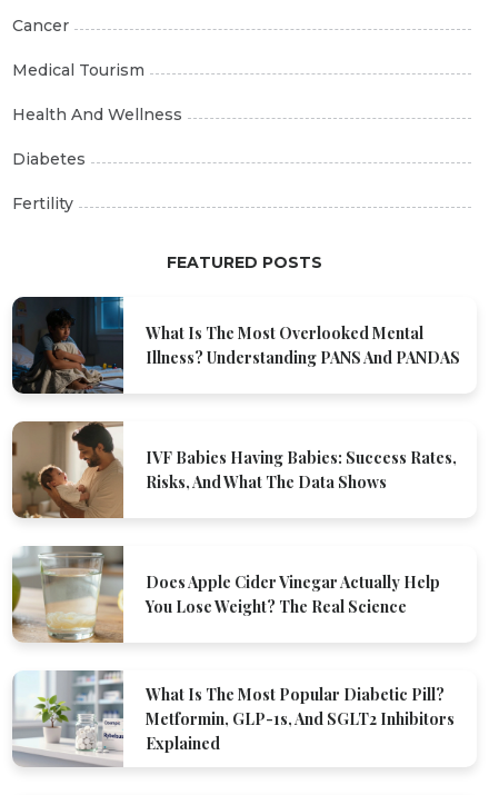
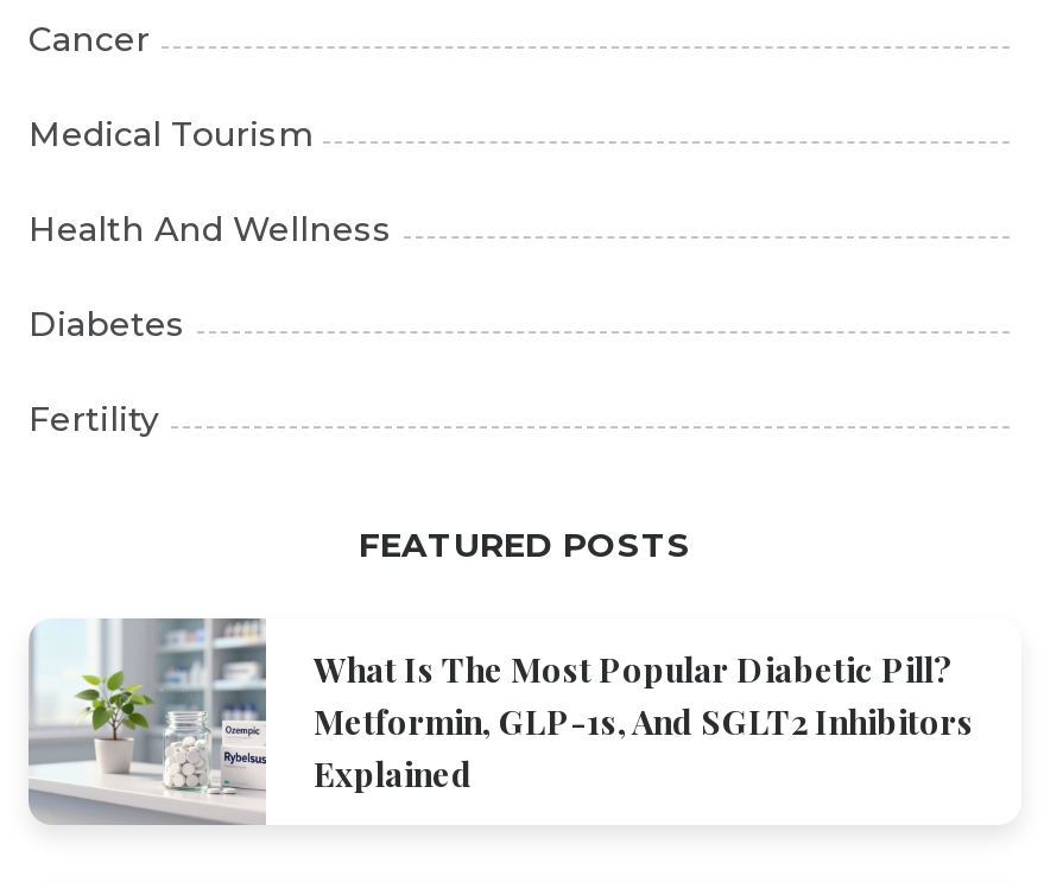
[11,296,460,395] [image] | What Is The Most Overlooked Mental | Illness? Understanding PANS And PANDAS -> none
[11,420,457,520] [image] | IVF Babies Having Babies: Success Rates, | Risks, And What The Data Shows -> none
[11,545,440,645] [image] | Does Apple Cider Vinegar Actually Help | You Lose Weight? The Real Science -> none

